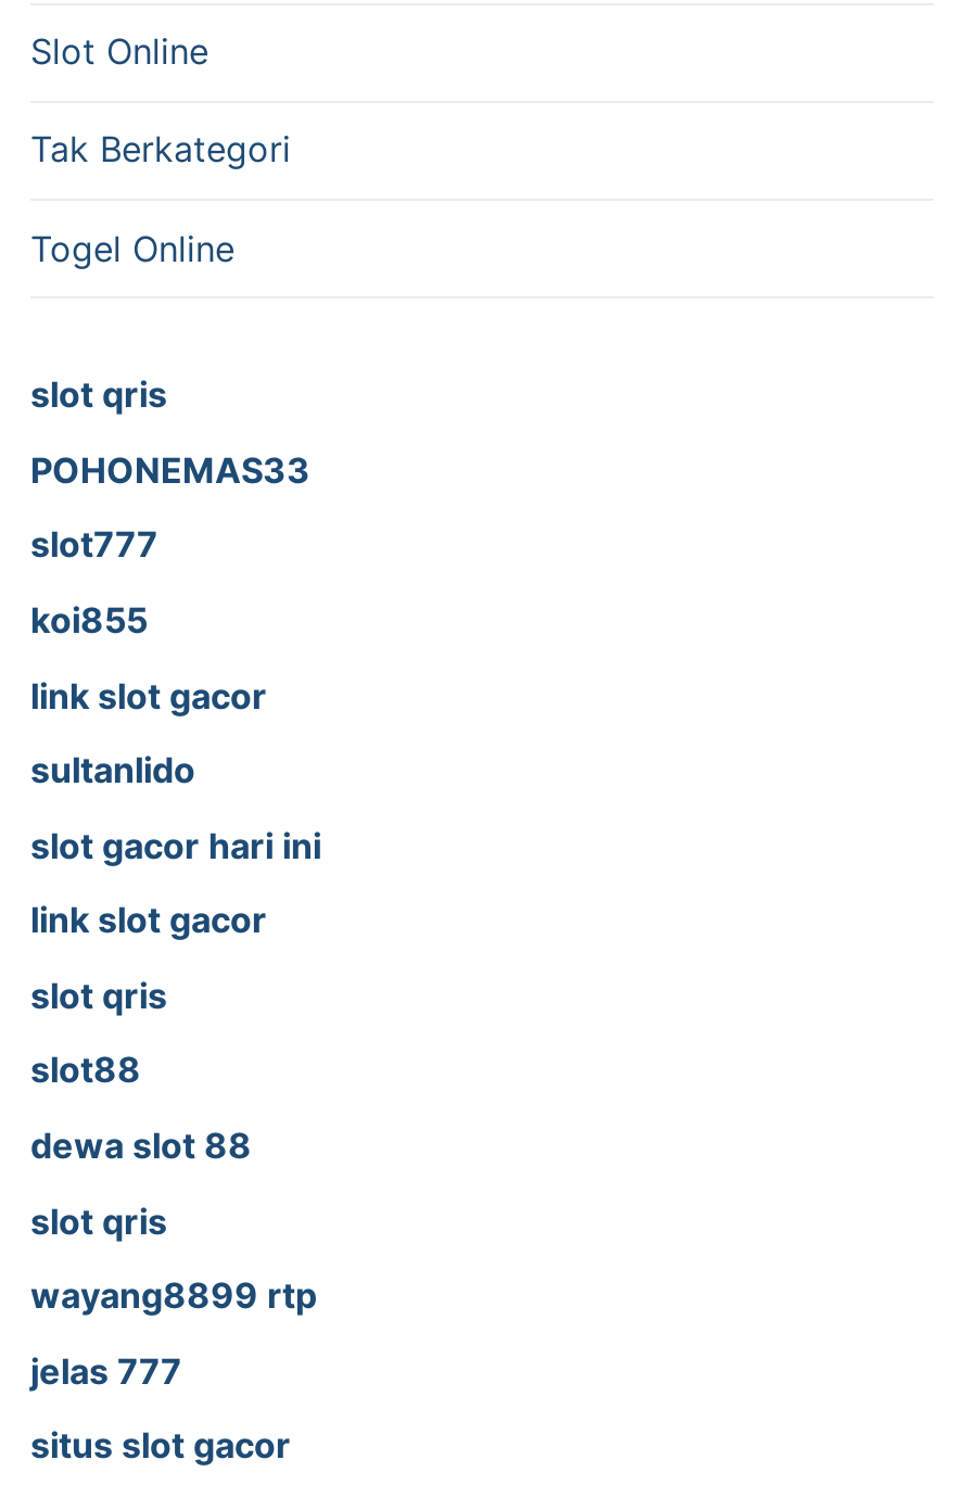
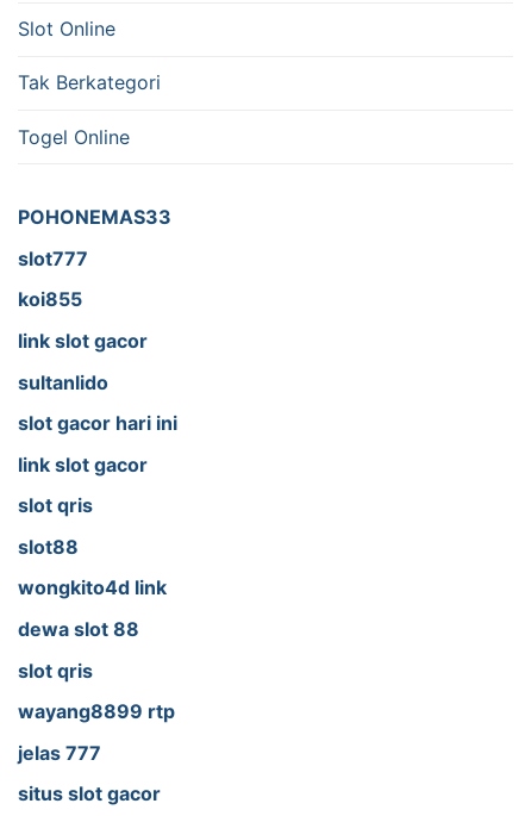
[30,373,167,416] slot qris -> none
moved [30,448,321,1092] -> [18,205,177,559]: POHONEMAS33 | slot777 | koi855 | ... | slot qris | slot88
none -> [18,576,167,600] wongkito4d link

